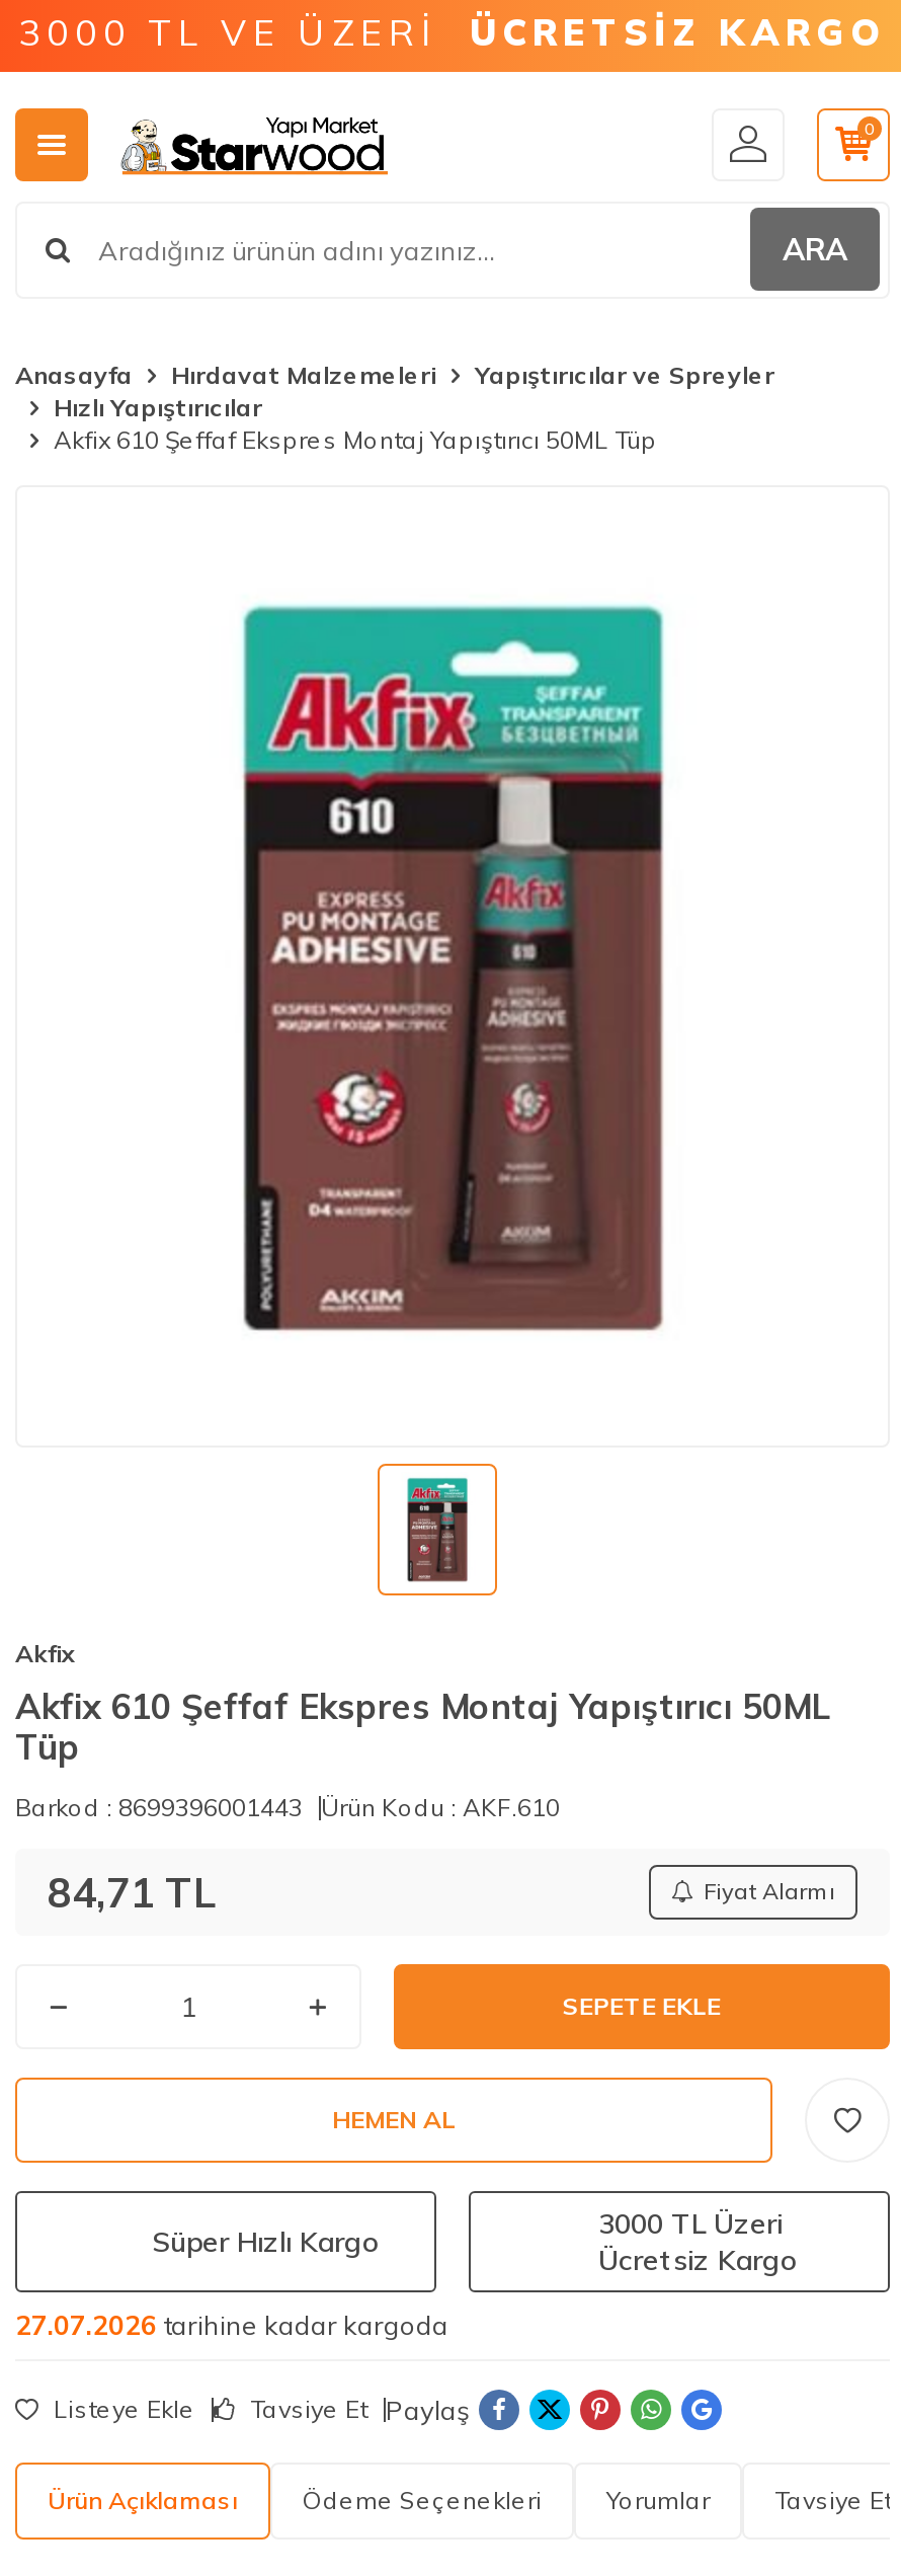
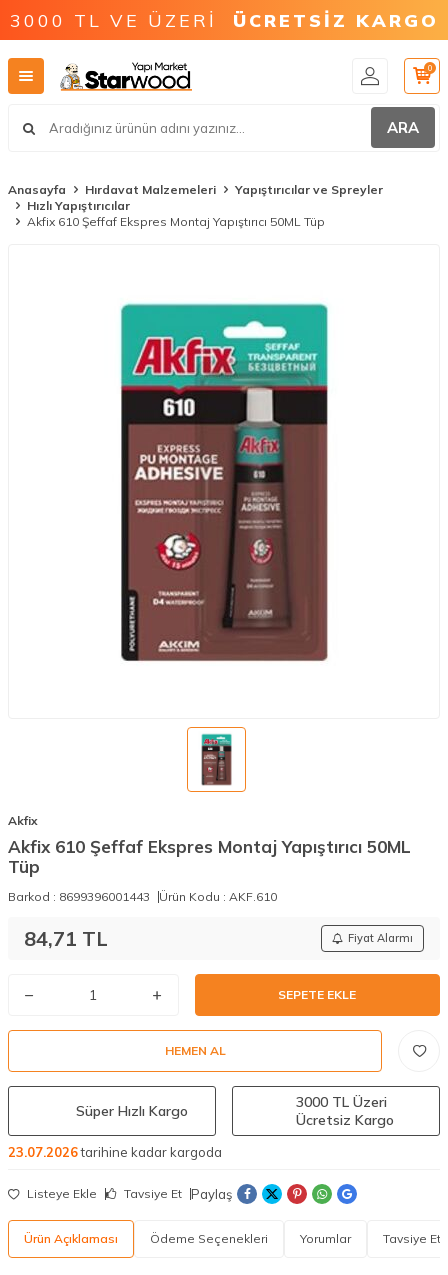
[15,2309,448,2341] 27.07.2026 tarihine kadar kargoda -> [8,1144,222,1160] 23.07.2026 tarihine kadar kargoda

